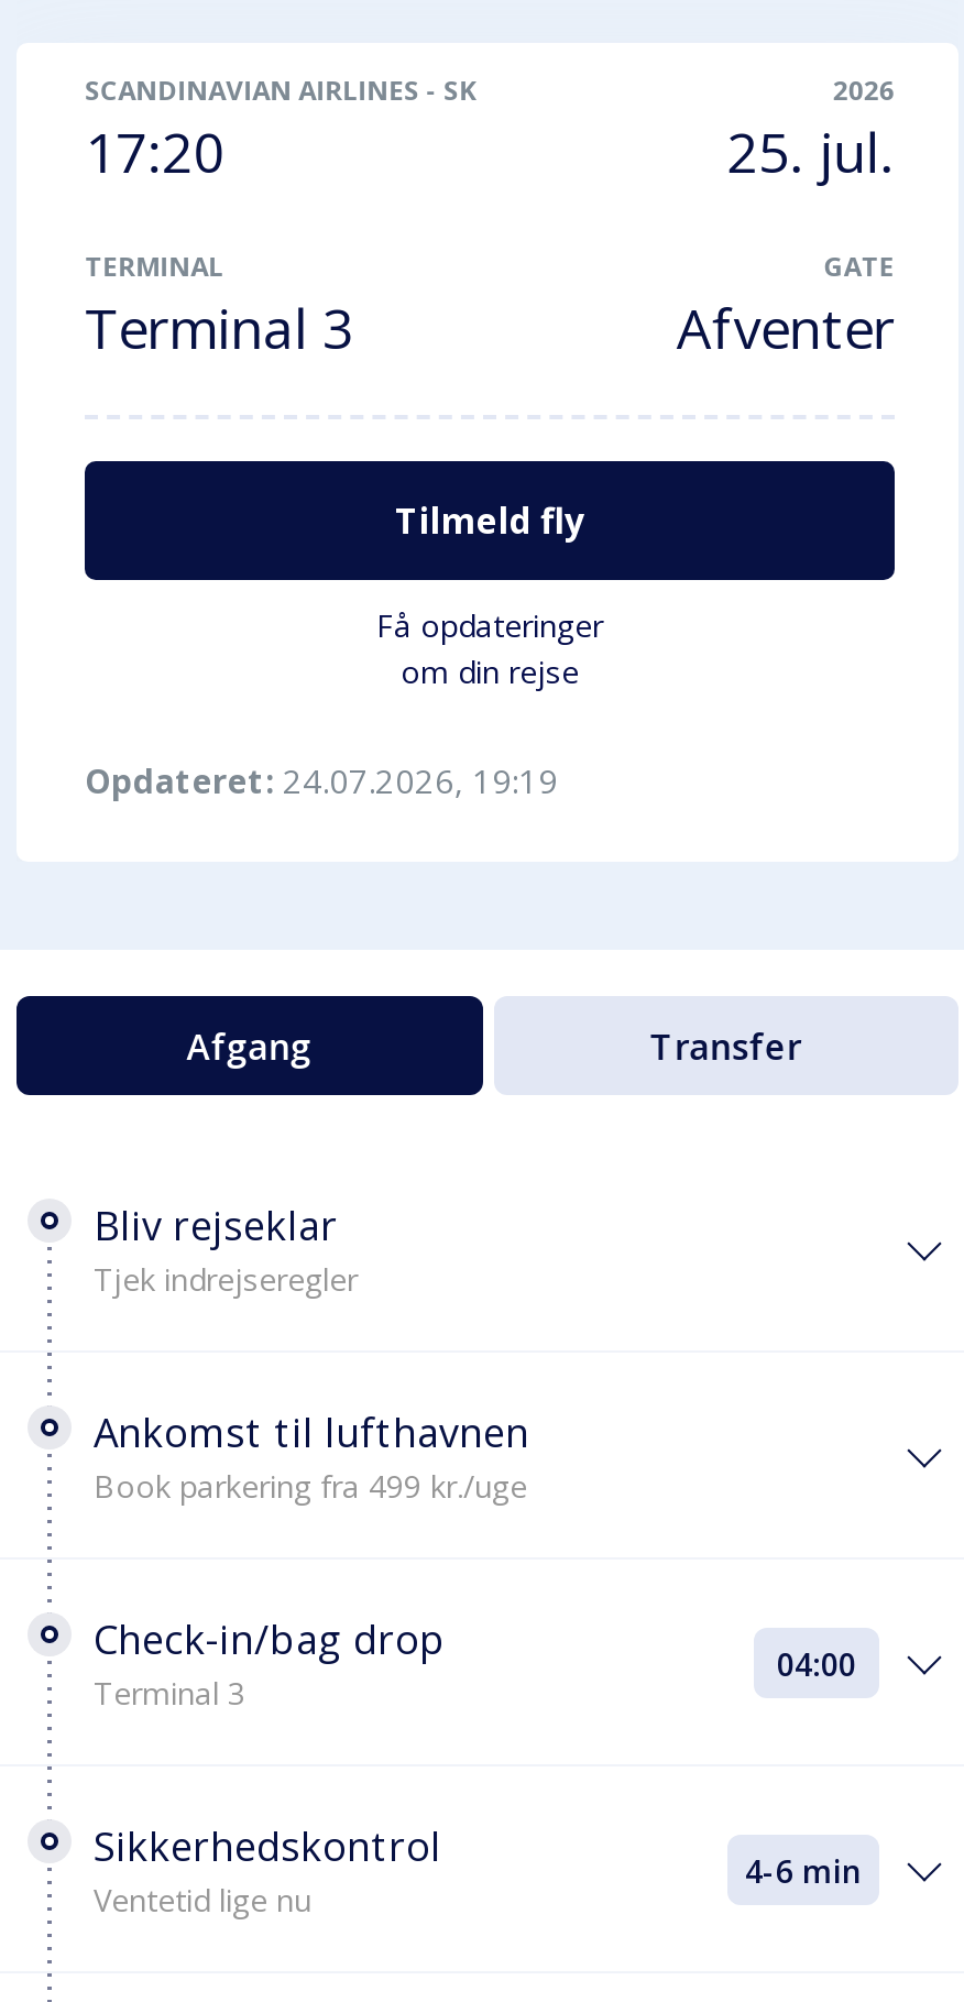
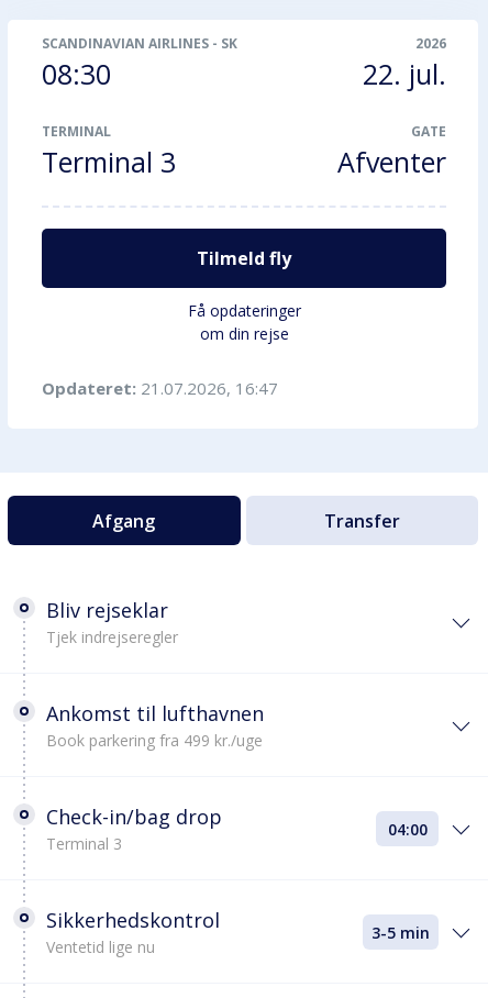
[85,113,224,188] 17:20 -> [42,55,111,92] 08:30
[727,113,894,188] 25. jul. -> [362,55,446,92] 22. jul.
[85,758,558,802] Opdateret: 24.07.2026, 19:19 -> [42,377,278,399] Opdateret: 21.07.2026, 16:47
[745,1850,862,1892] 4-6 min -> [371,922,430,943] 3-5 min

